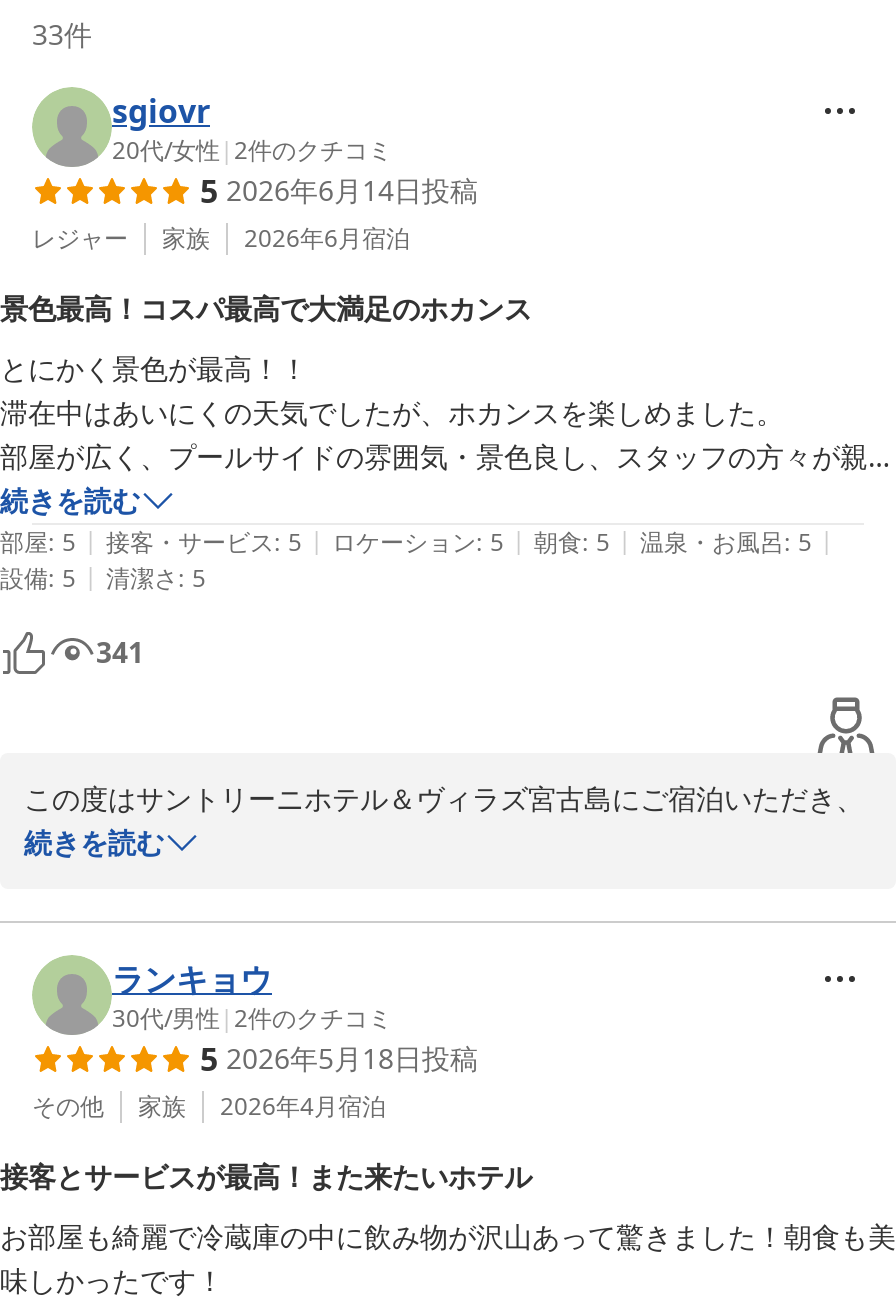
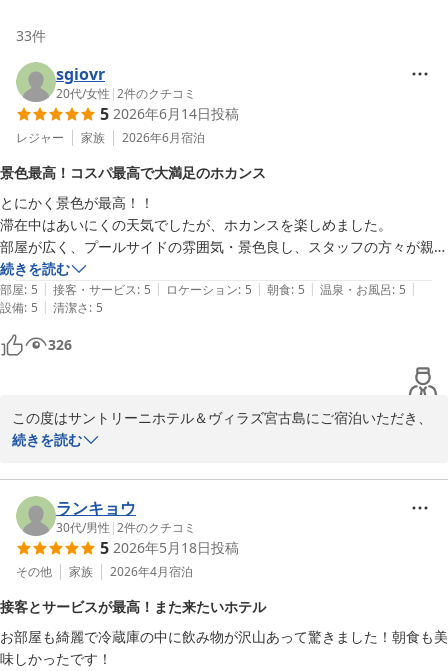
[96,633,144,671] 341 -> [48,335,72,354] 326

